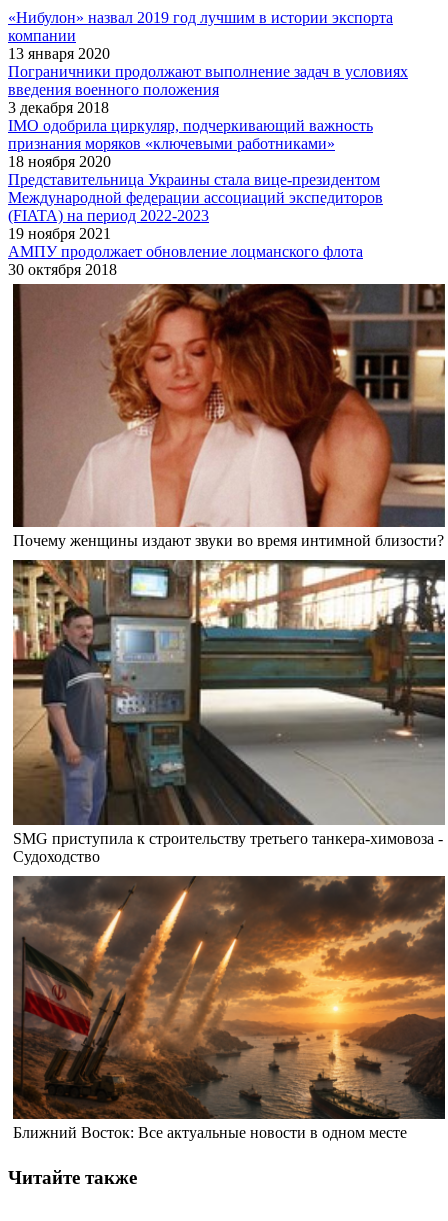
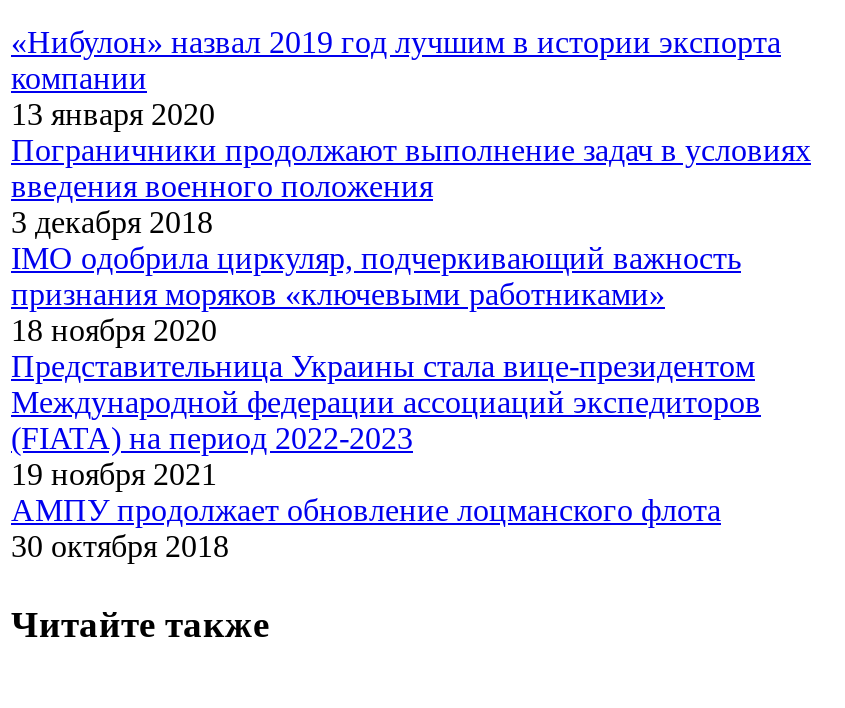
[12,283,445,548] [image] | Почему женщины издают звуки во время интимной близости? -> none
[12,559,445,865] [image] | SMG приступила к строительству третьего танкера-химовоза - | Судоходство -> none
[12,875,445,1141] [image] | Ближний Восток: Все актуальные новости в одном месте -> none

